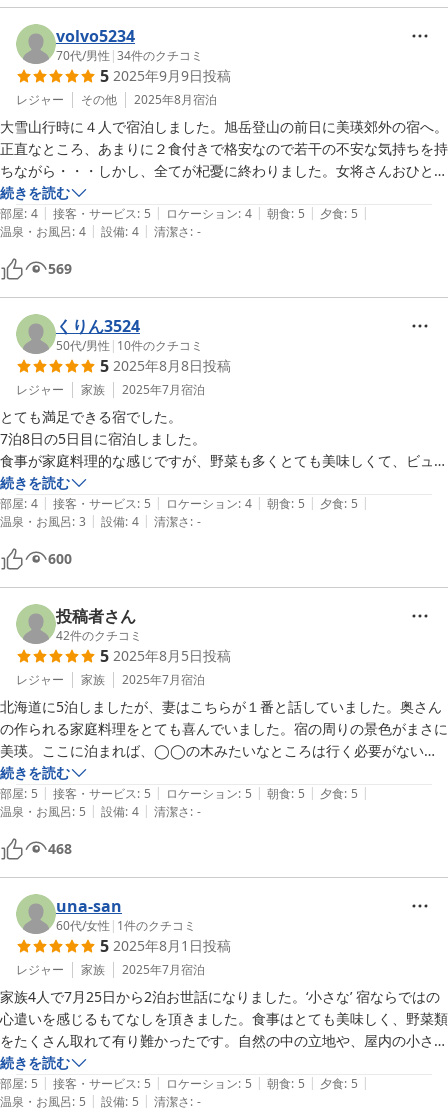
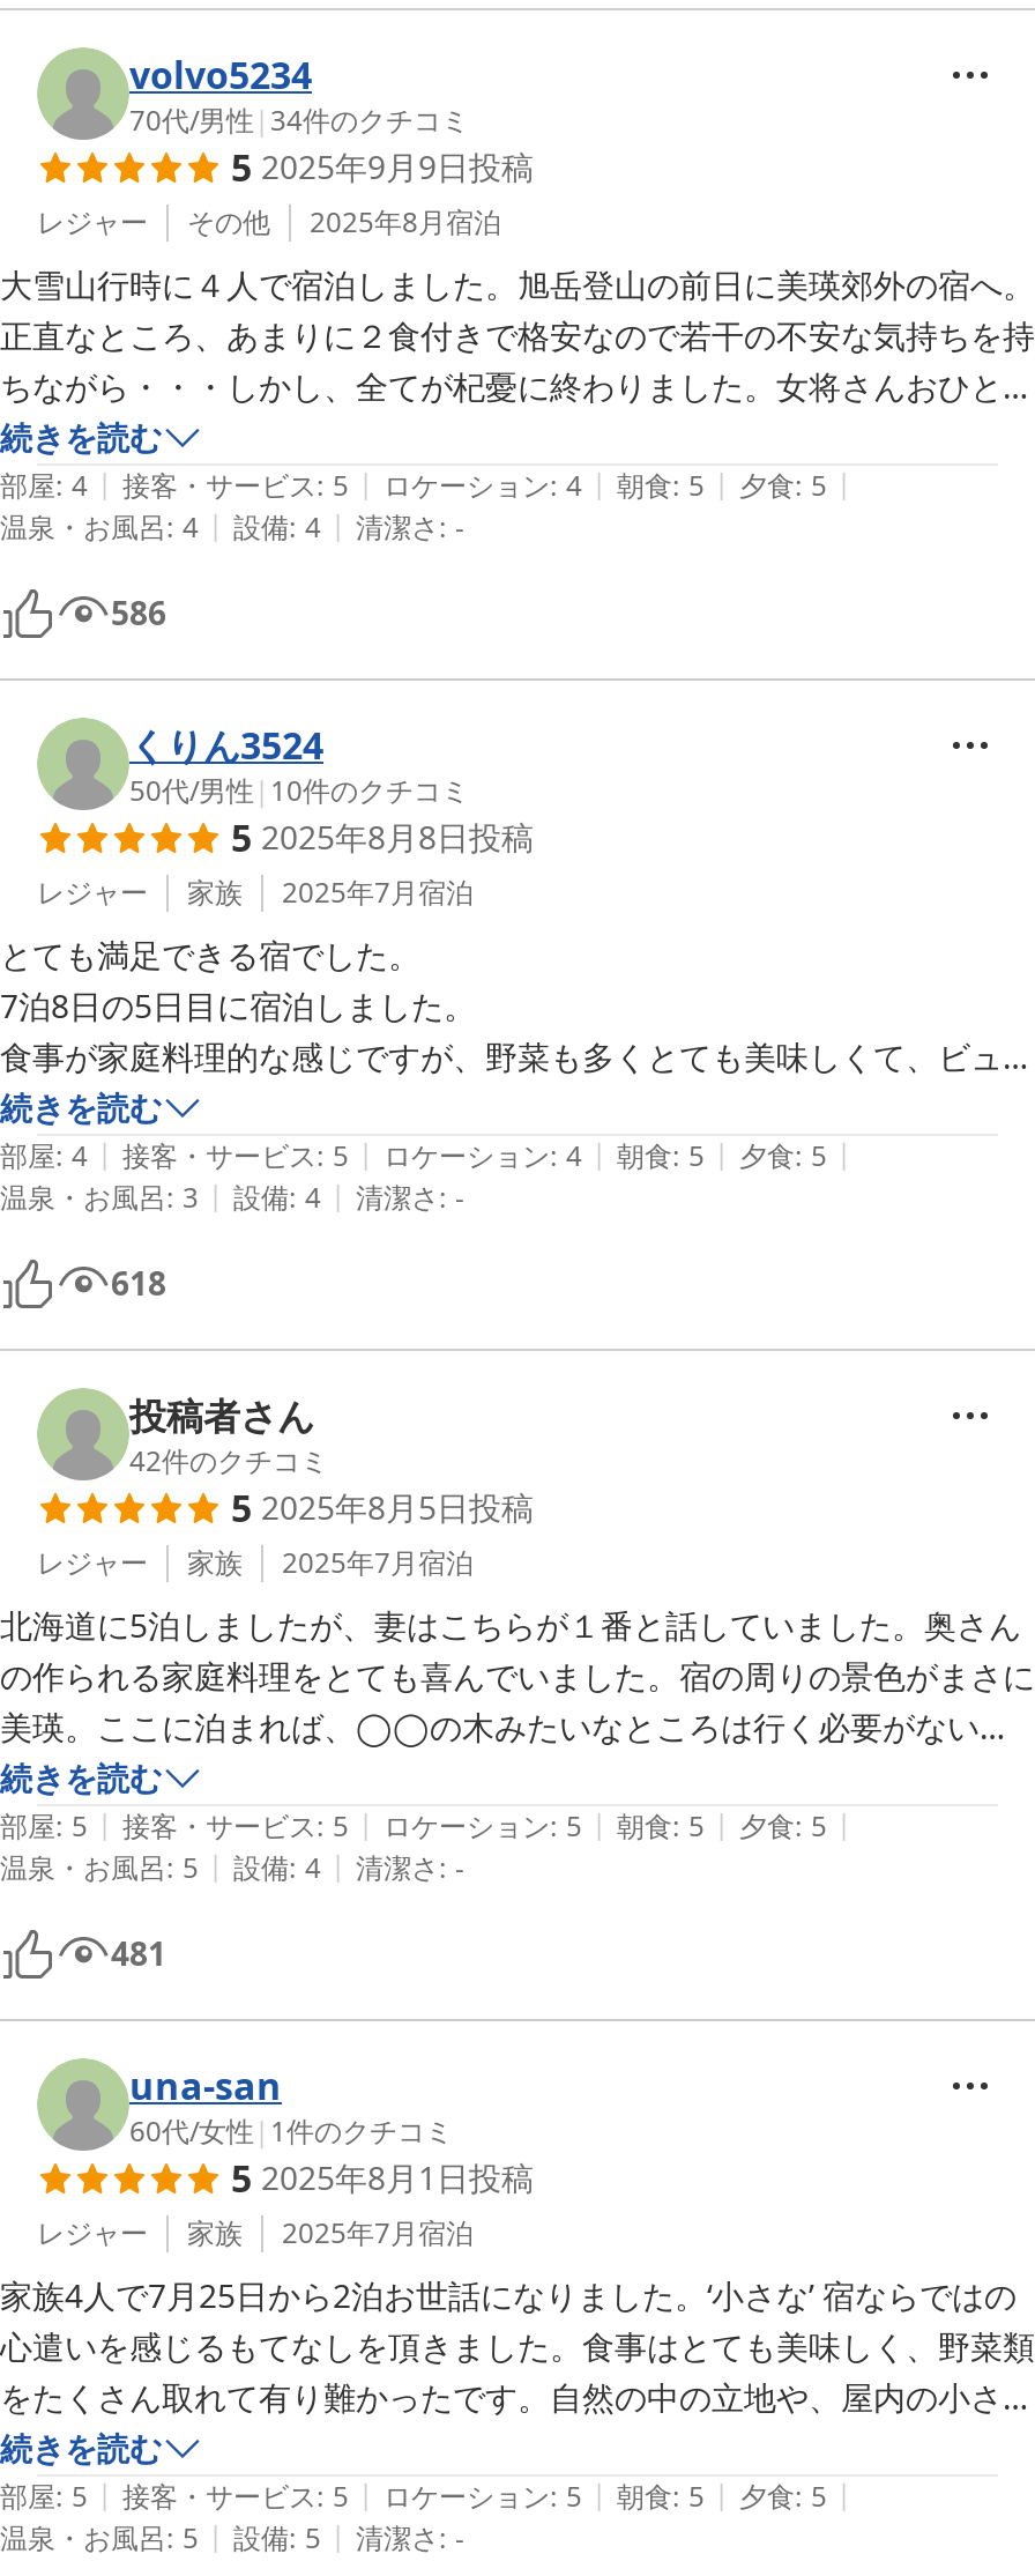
[48,259,72,278] 569 -> [111,591,166,634] 586
[48,549,72,568] 600 -> [111,1261,166,1305] 618
[48,839,72,858] 468 -> [111,1931,166,1975] 481

